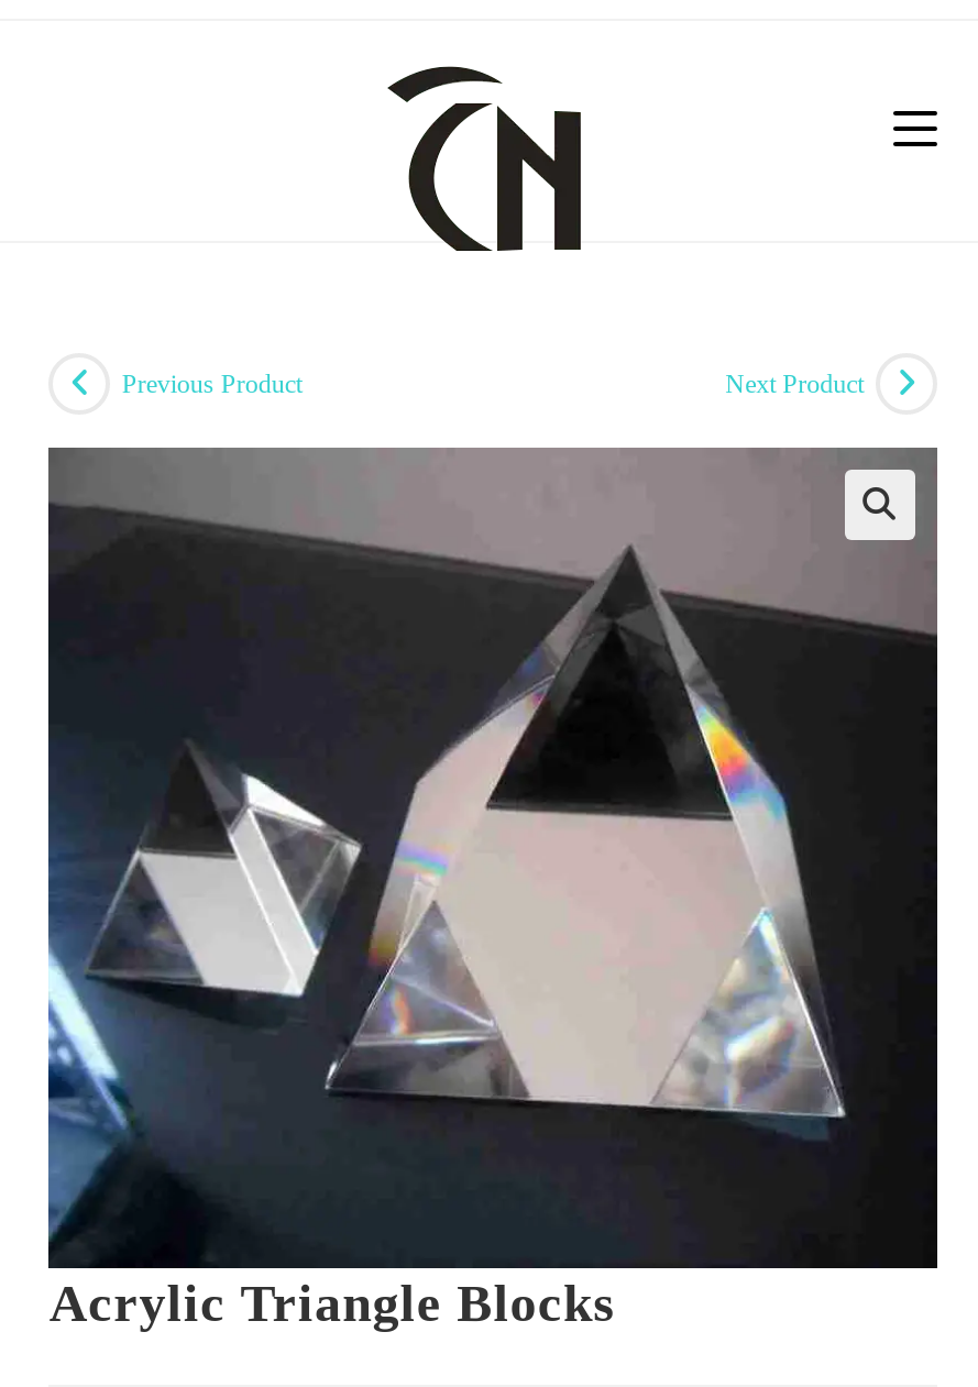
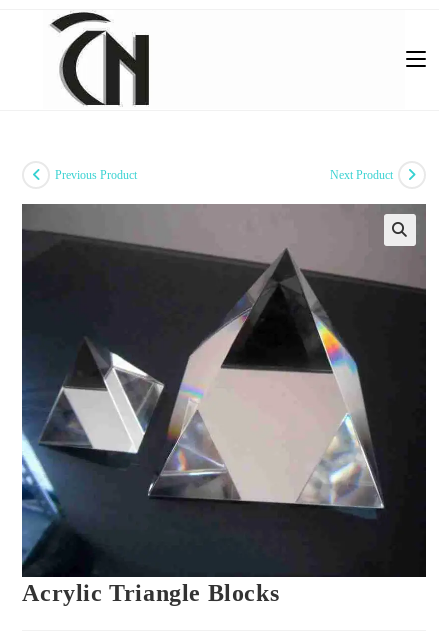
none -> [50,11,150,106] [image]
[387,65,583,254] [image] -> none

